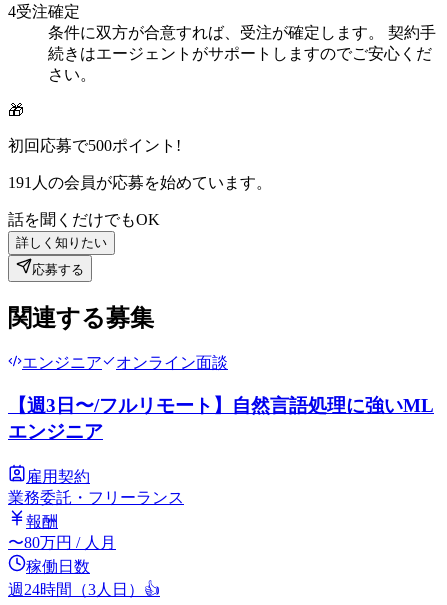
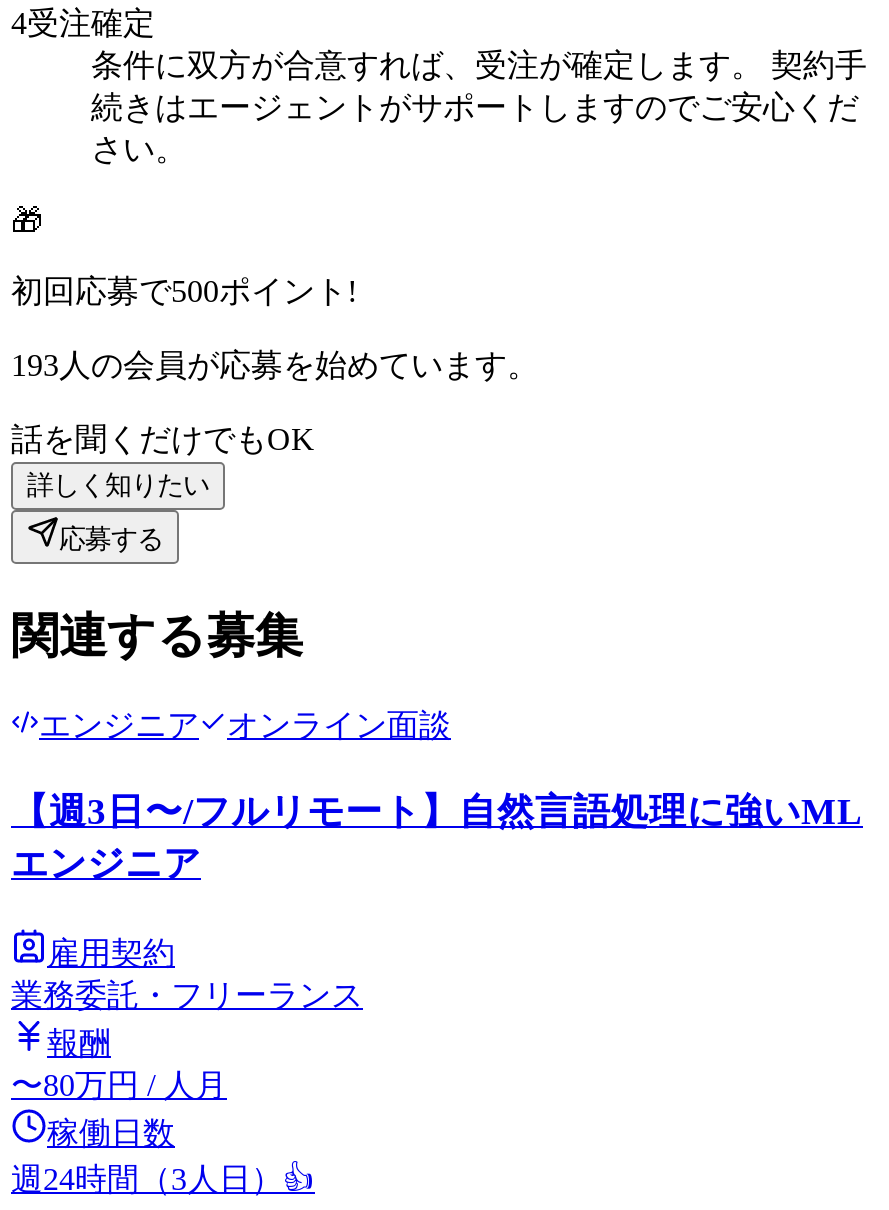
[8,174,272,191] 191人の会員が応募を始めています。 -> [11,347,539,381] 193人の会員が応募を始めています。

